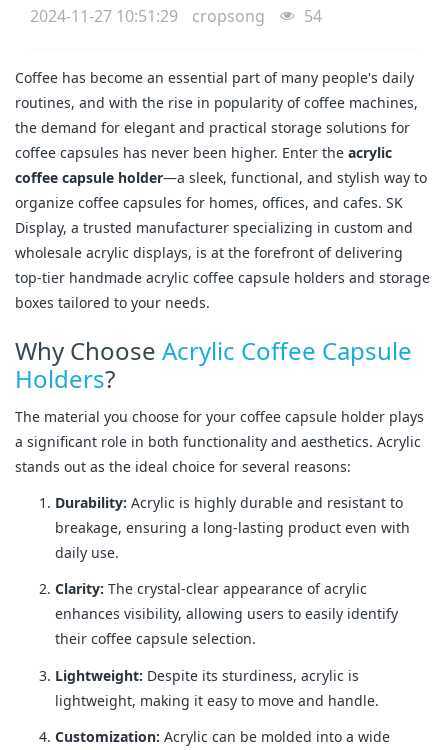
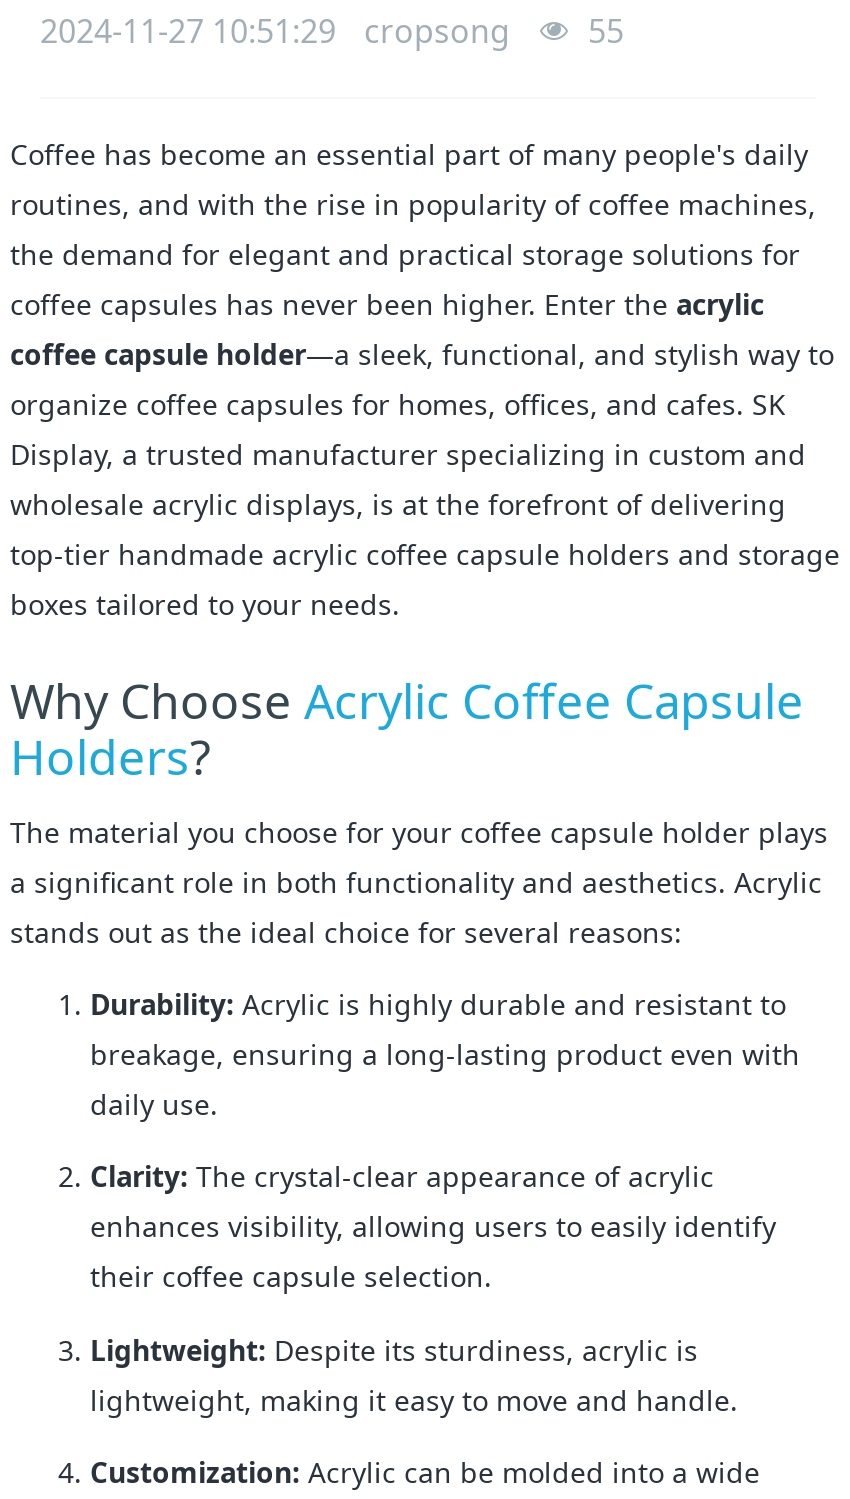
[30,5,322,27] 2024-11-27 10:51:29 cropsong 54 -> [40,9,624,53] 2024-11-27 10:51:29 cropsong 55

